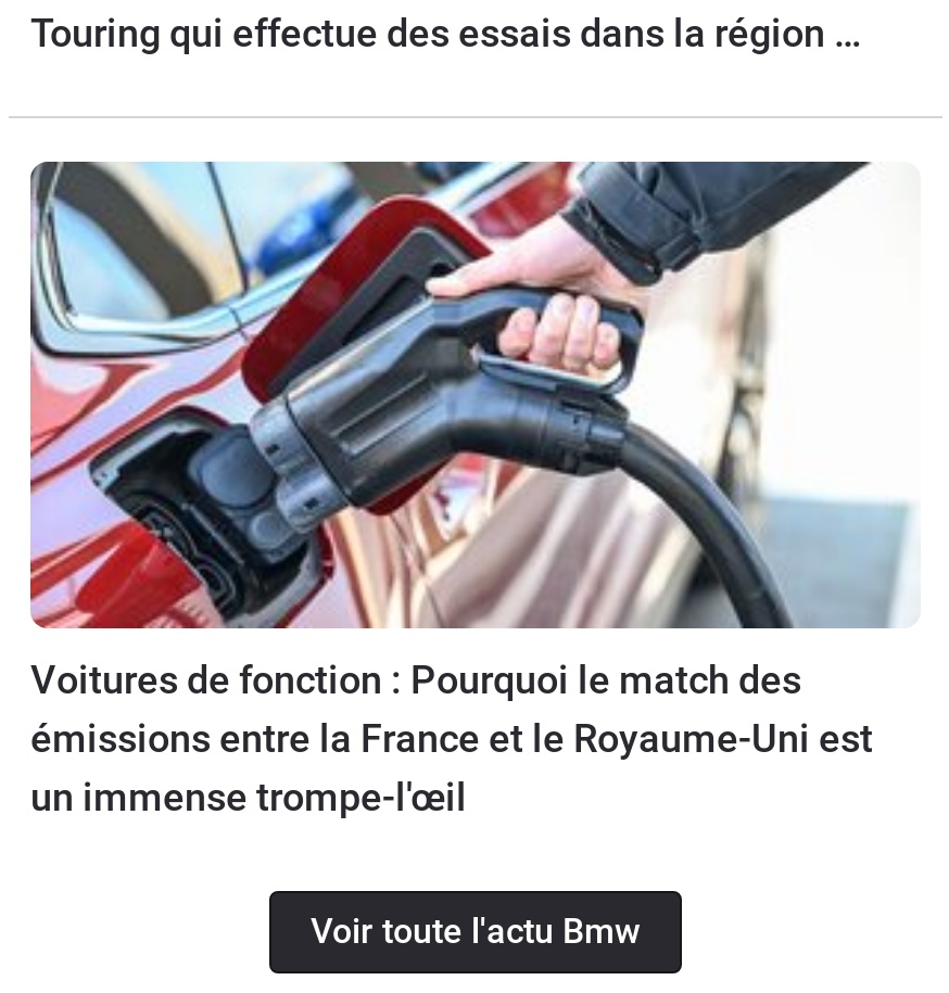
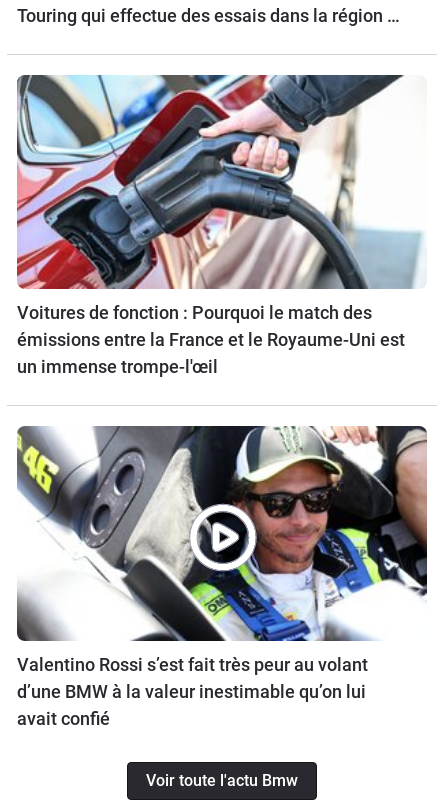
none -> [16,425,428,729] [image] | Valentino Rossi s’est fait très peur au volant | d’une BMW à la valeur inestimable qu’on lui | avait confié

